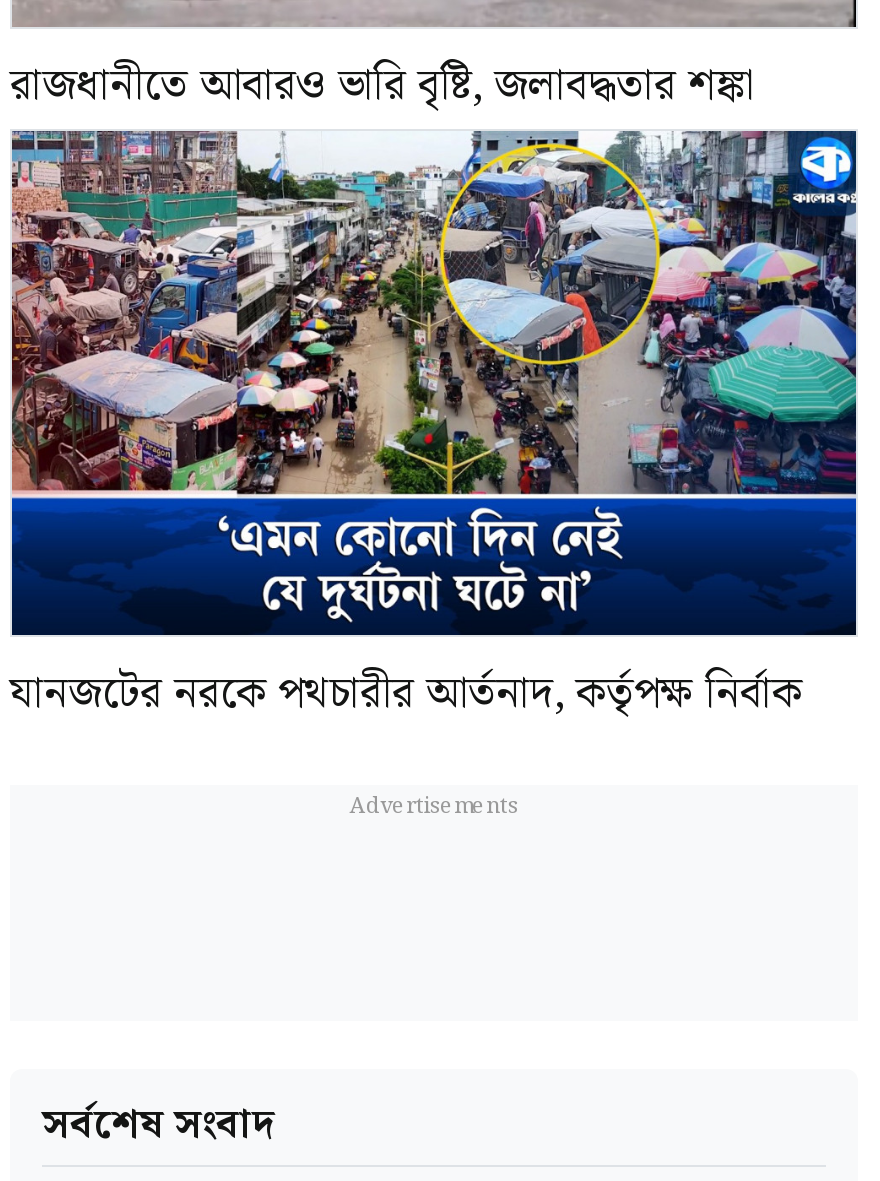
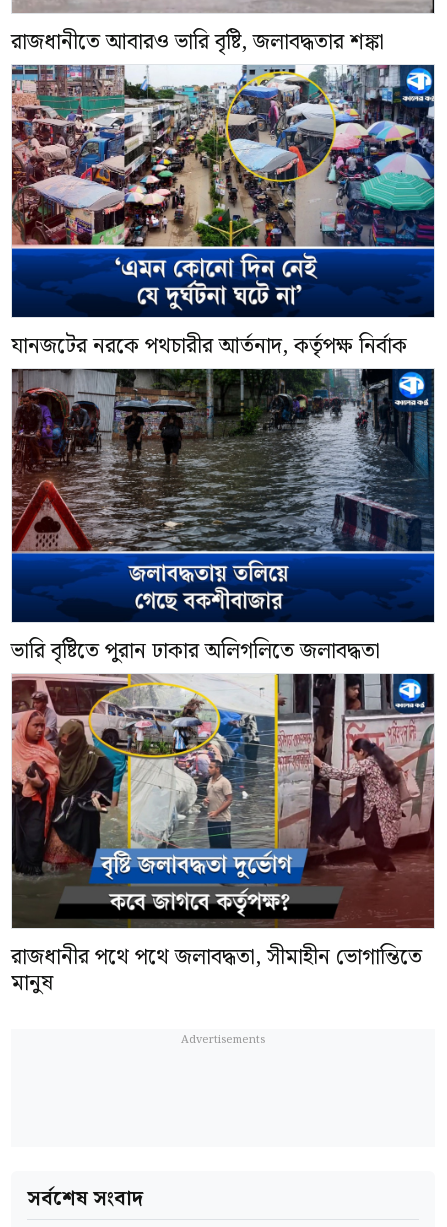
none -> [11,368,435,669] [image] | ভারি বৃষ্টিতে পুরান ঢাকার অলিগলিতে জলাবদ্ধতা
none -> [11,673,435,1001] [image] | রাজধানীর পথে পথে জলাবদ্ধতা, সীমাহীন ভোগান্তিতে | মানুষ

